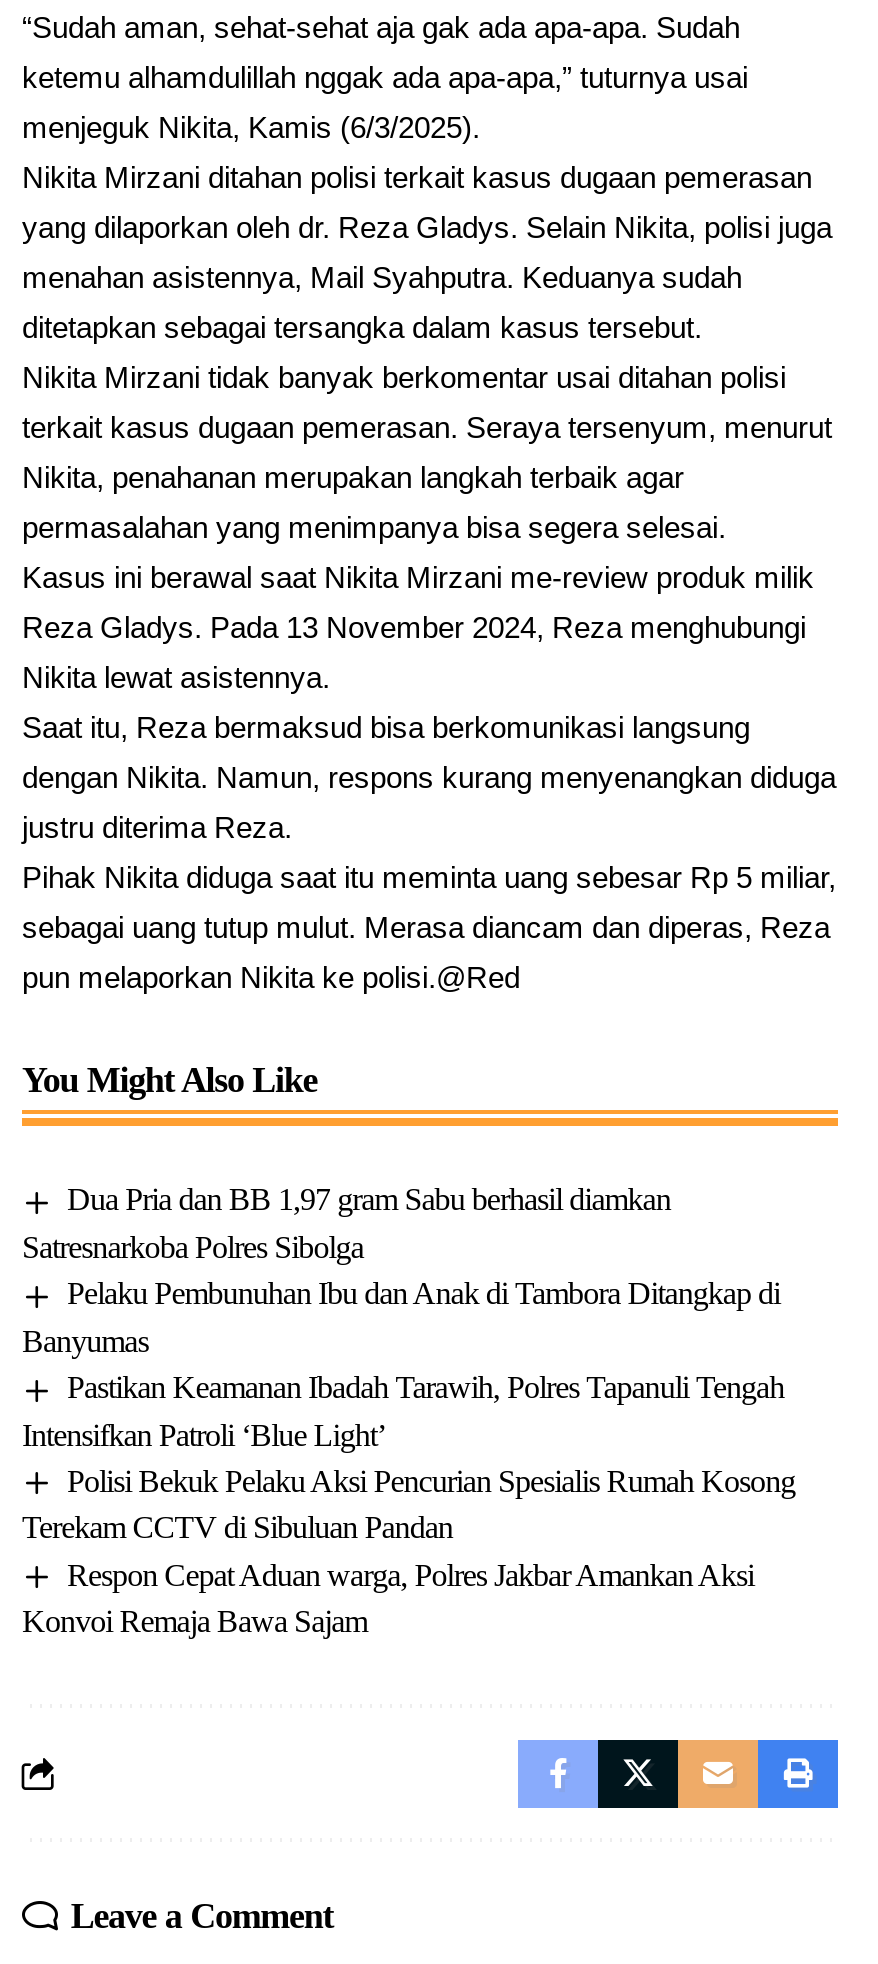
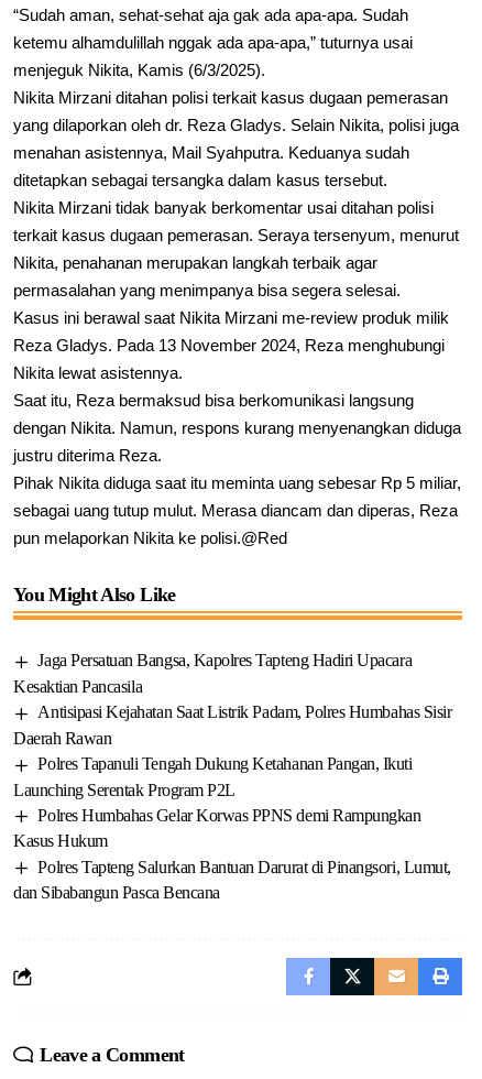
[22,1183,795,1639] Dua Pria dan BB 1,97 gram Sabu berhasil diamkan | Satresnarkoba Polres Sibolga | Pelaku Pembunuhan Ibu dan Anak di Tambora Ditangkap di | Banyumas | Pastikan Keamanan Ibadah Tarawih, Polres Tapanuli Tengah | Intensifkan Patroli ‘Blue Light’ | Polisi Bekuk Pelaku Aksi Pencurian Spesialis Rumah Kosong | Terekam CCTV di Sibuluan Pandan | Respon Cepat Aduan warga, Polres Jakbar Amankan Aksi | Konvoi Remaja Bawa Sajam -> [13,651,452,902] Jaga Persatuan Bangsa, Kapolres Tapteng Hadiri Upacara | Kesaktian Pancasila | Antisipasi Kejahatan Saat Listrik Padam, Polres Humbahas Sisir | Daerah Rawan | Polres Tapanuli Tengah Dukung Ketahanan Pangan, Ikuti | Launching Serentak Program P2L | Polres Humbahas Gelar Korwas PPNS demi Rampungkan | Kasus Hukum | Polres Tapteng Salurkan Bantuan Darurat di Pinangsori, Lumut, | dan Sibabangun Pasca Bencana

